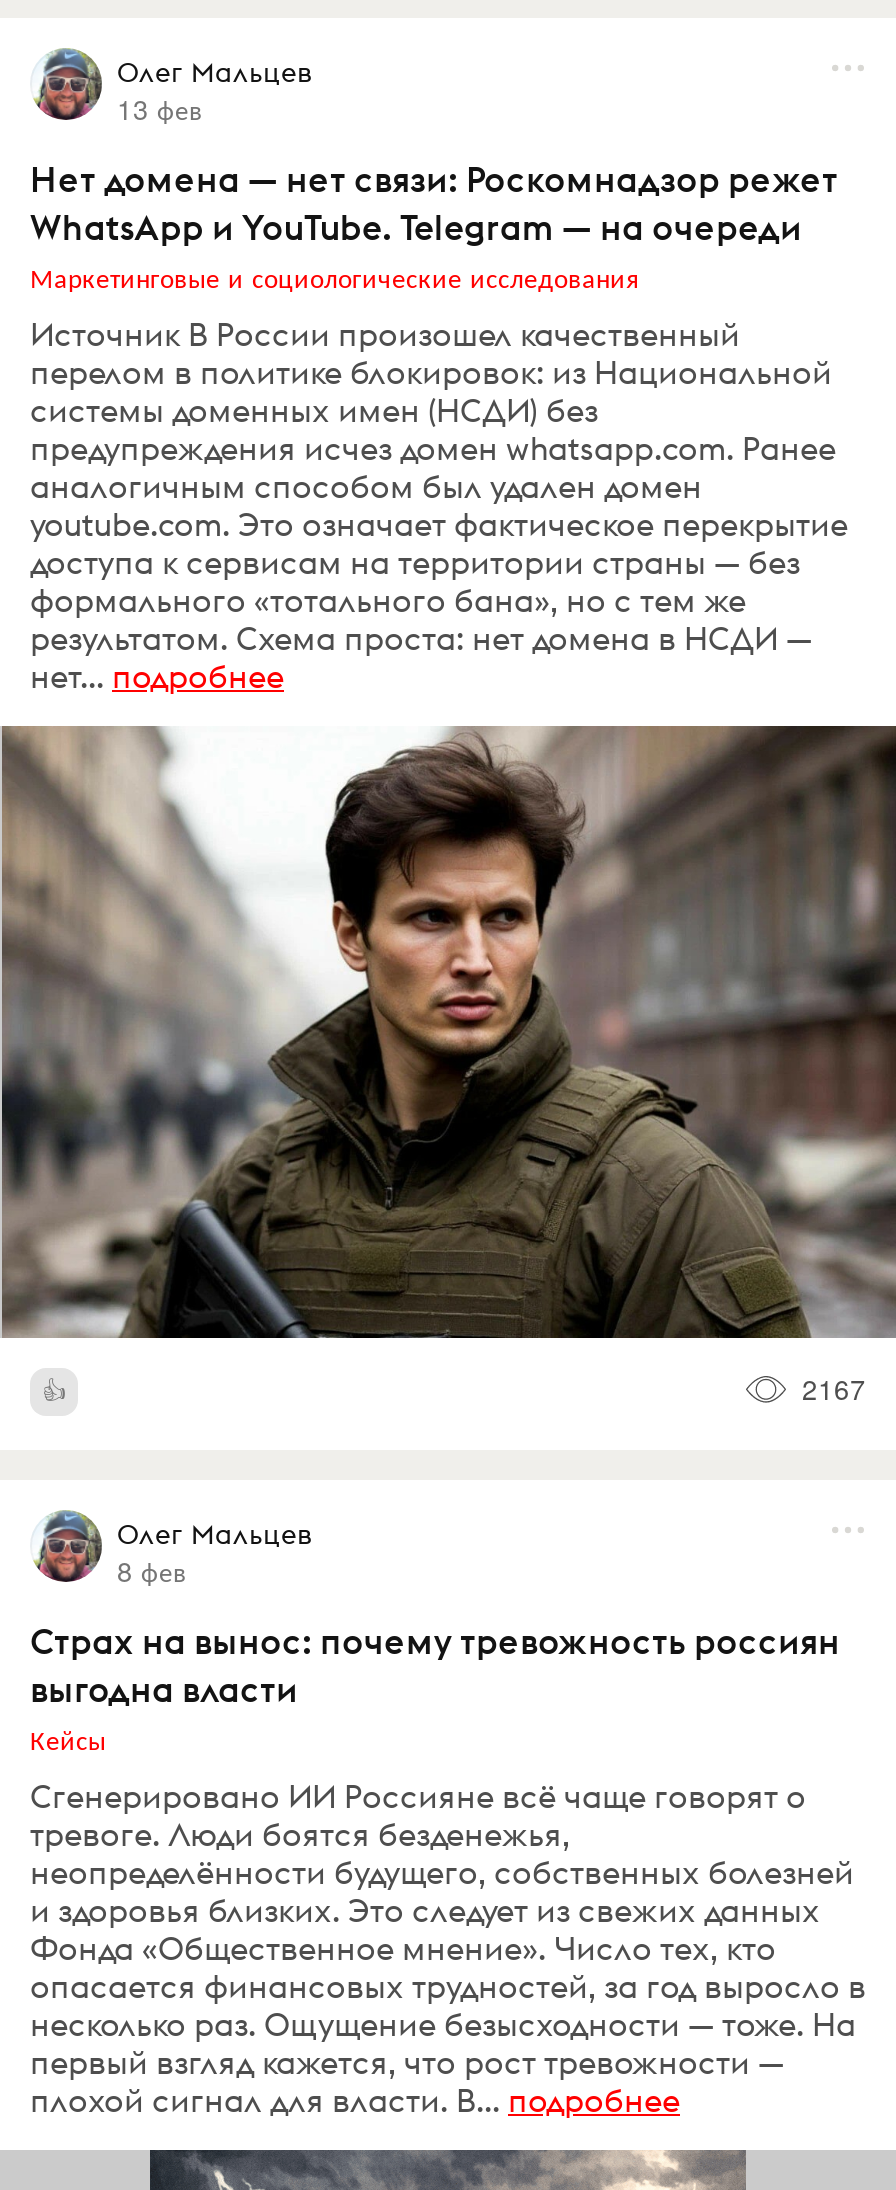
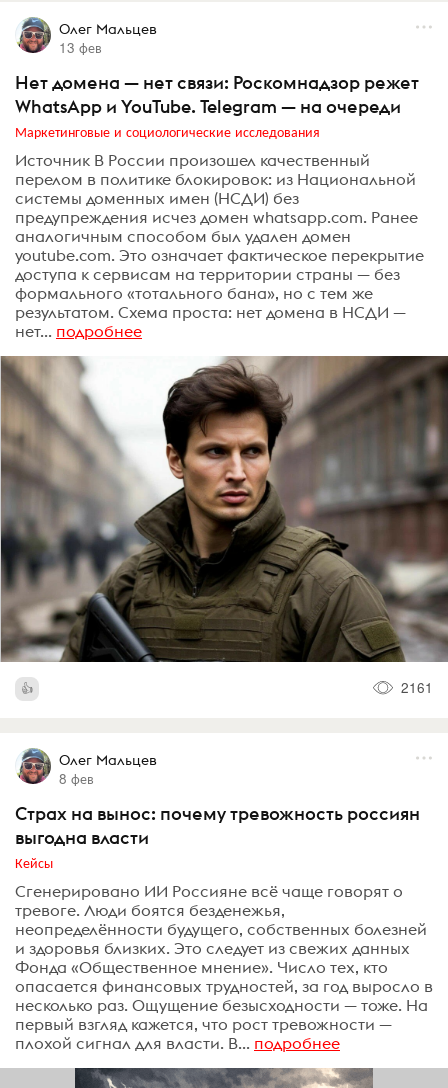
[794,1369,866,1409] 2167 -> [397,677,433,697] 2161

